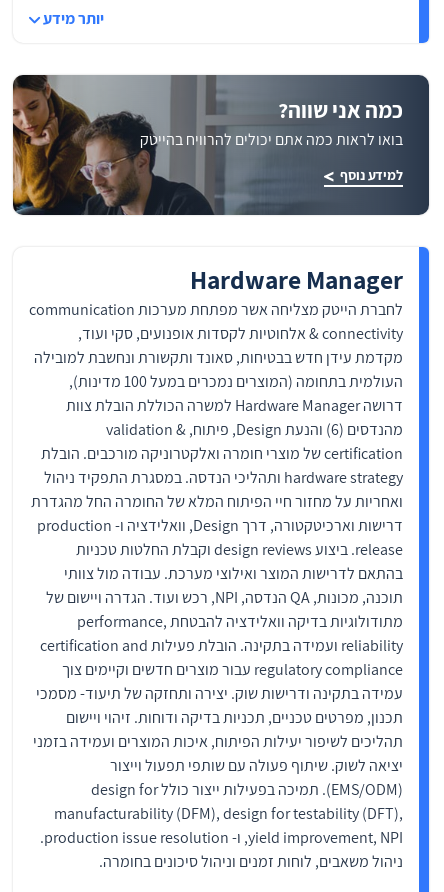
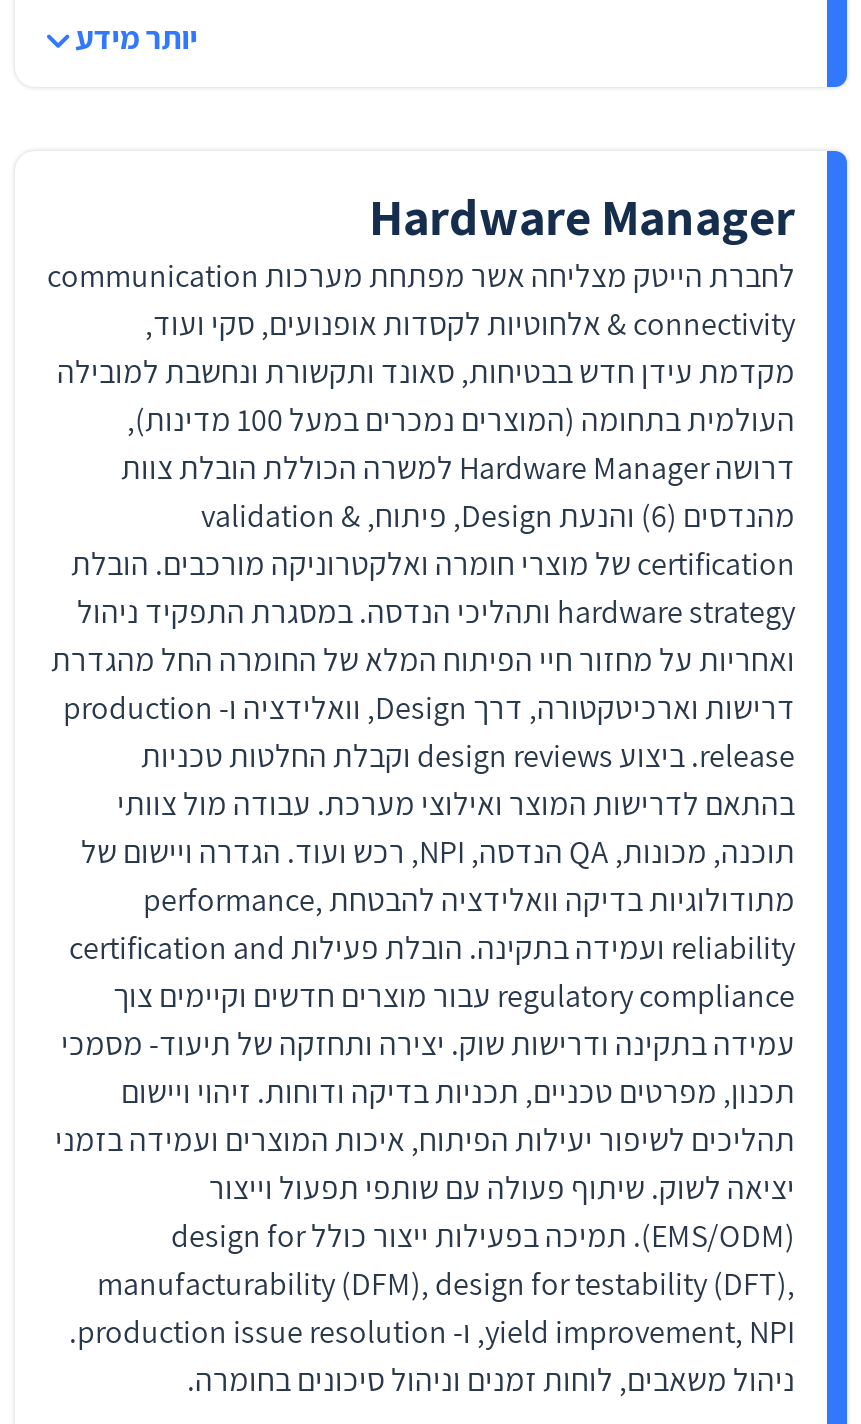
[12,74,430,216] [image] | כמה אני שווה? | בואו לראות כמה אתם יכולים להרוויח בהייטק | למידע נוסף -> none

